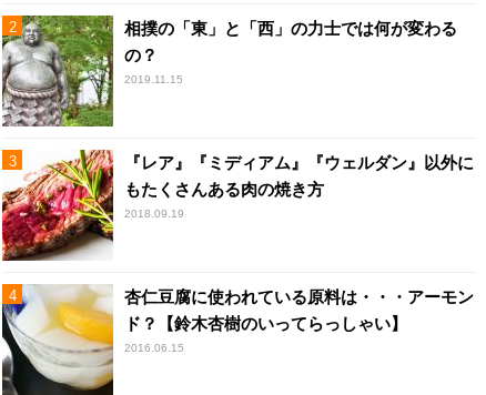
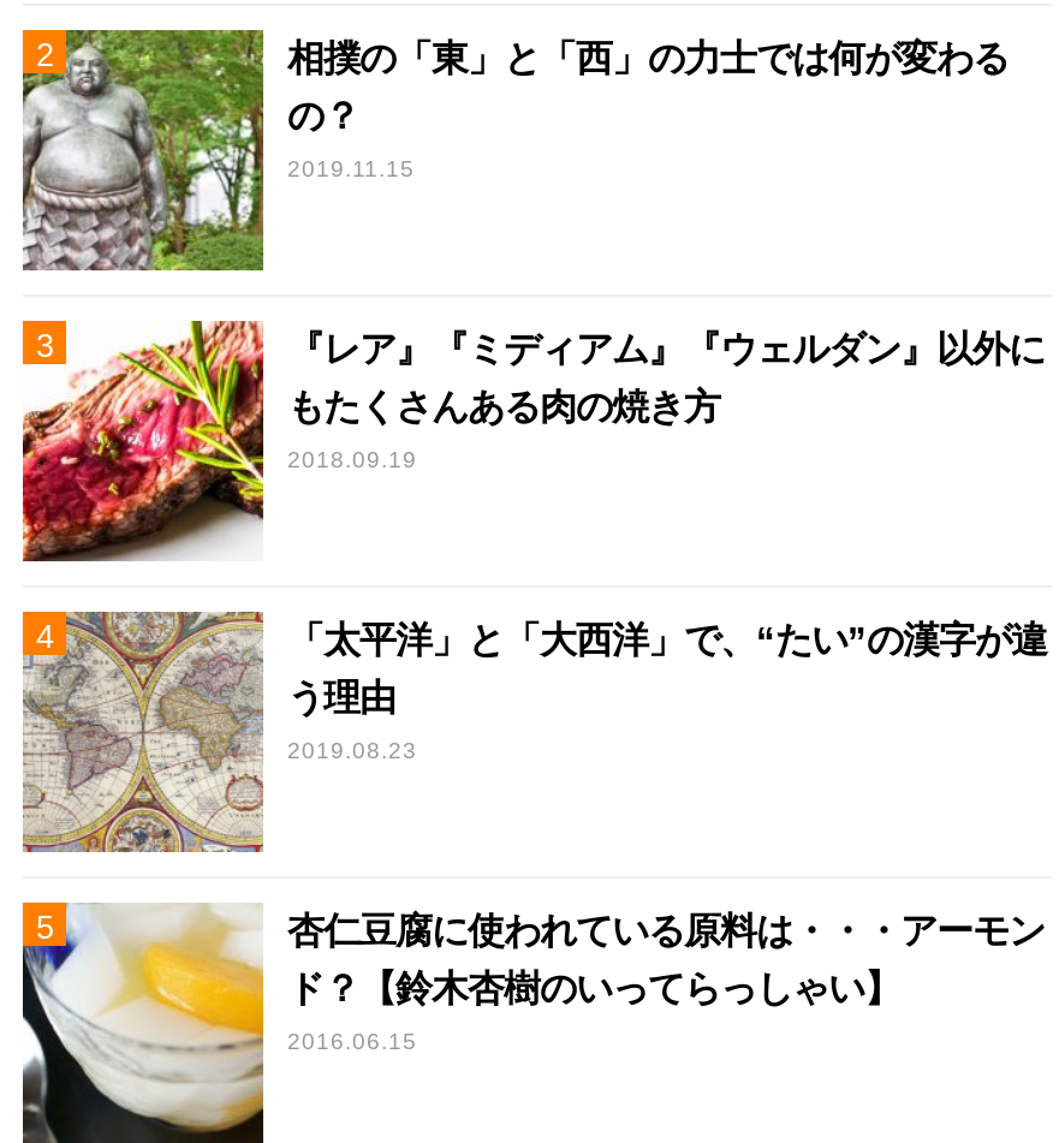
none -> [23,612,1047,855] [image] | 「太平洋」と「大西洋」で、“たい”の漢字が違 | う理由 | 2019.08.23

